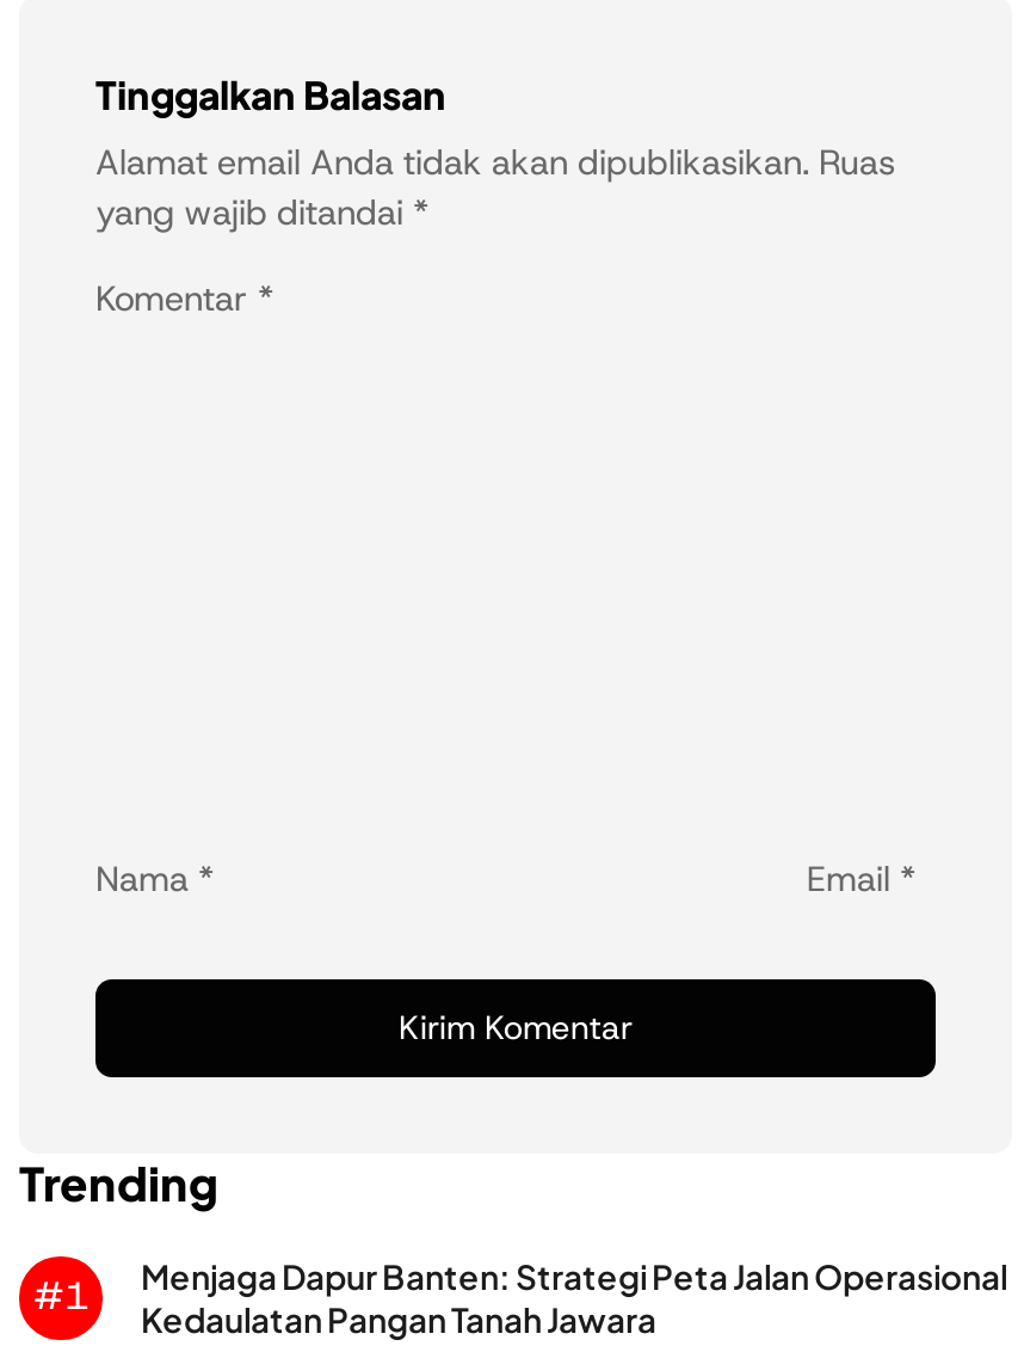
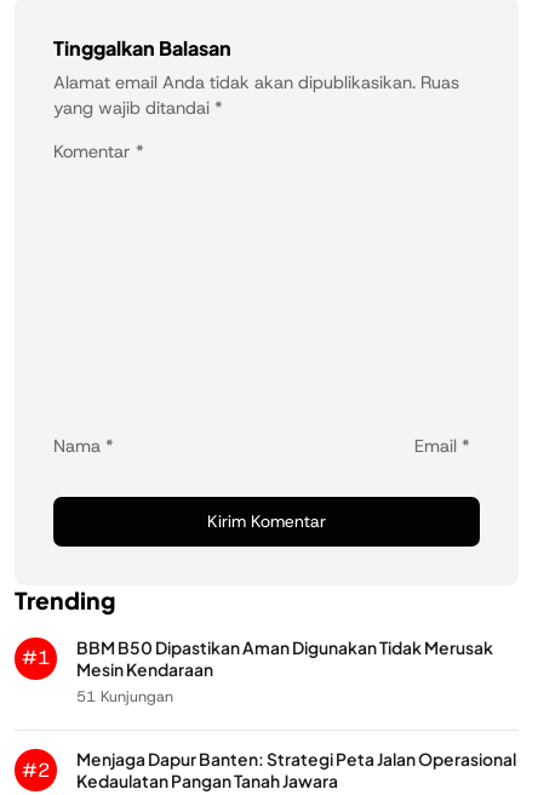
none -> [22,637,493,783] BBM B50 Dipastikan Aman Digunakan Tidak Merusak | Mesin Kendaraan | 51 Kunjungan | #2

